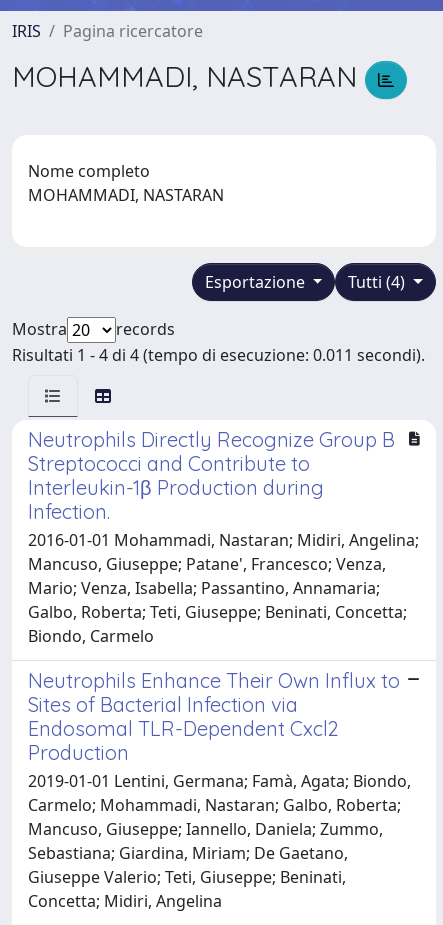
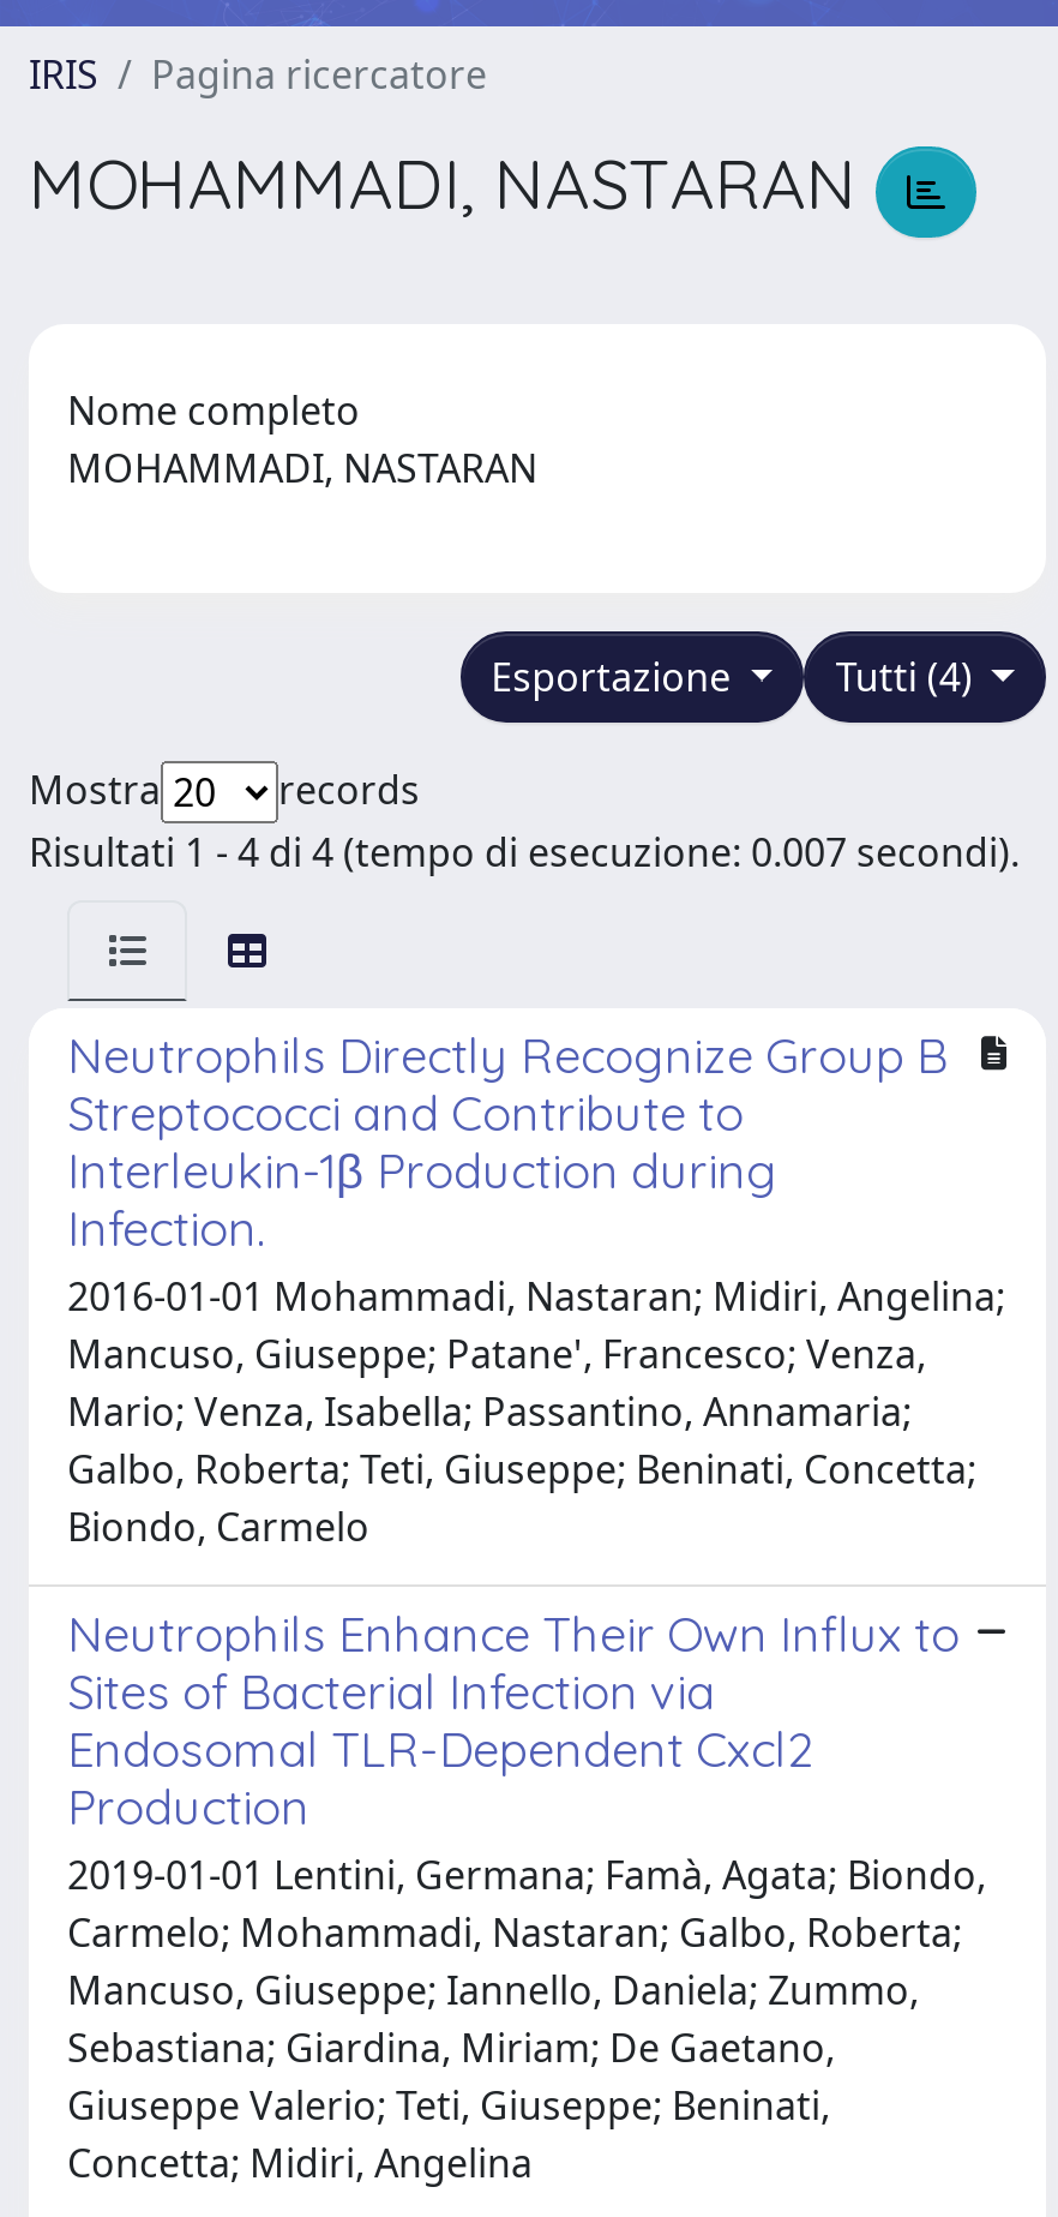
[12,344,425,366] Risultati 1 - 4 di 4 (tempo di esecuzione: 0.011 secondi). -> [29,825,1020,878] Risultati 1 - 4 di 4 (tempo di esecuzione: 0.007 secondi).

